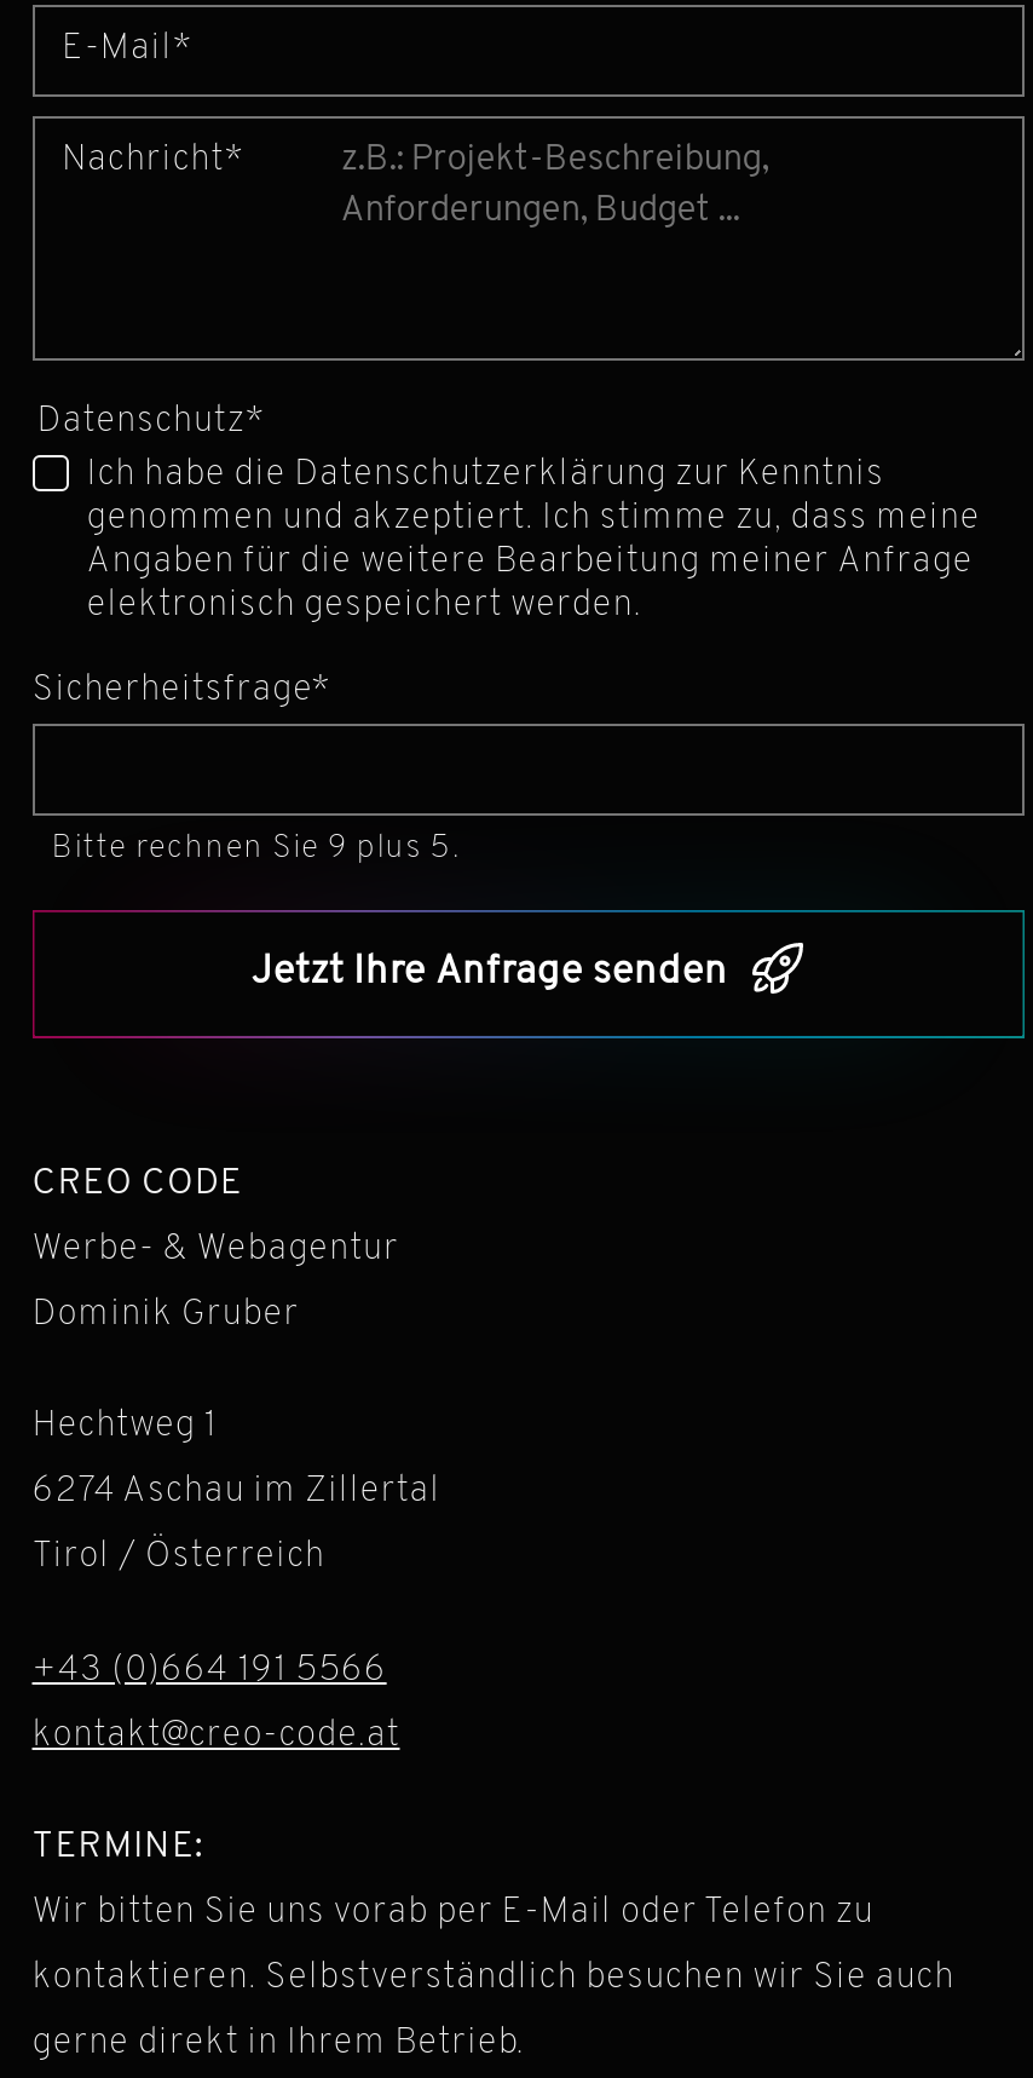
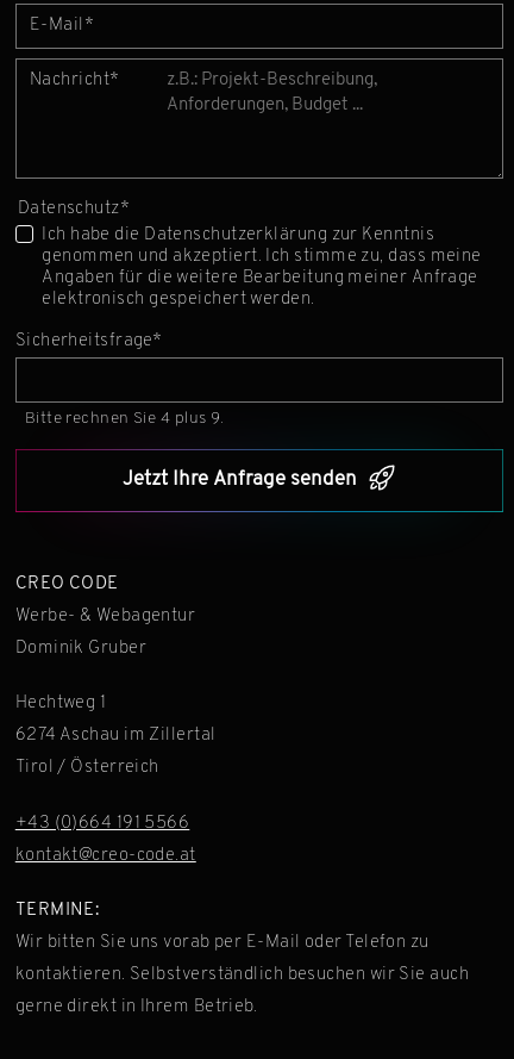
[52,832,461,864] Bitte rechnen Sie 9 plus 5. -> [25,411,225,426] Bitte rechnen Sie 4 plus 9.

